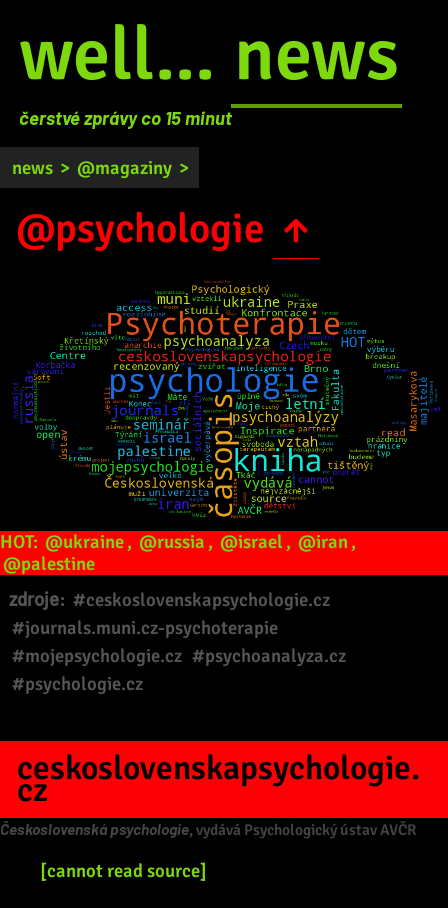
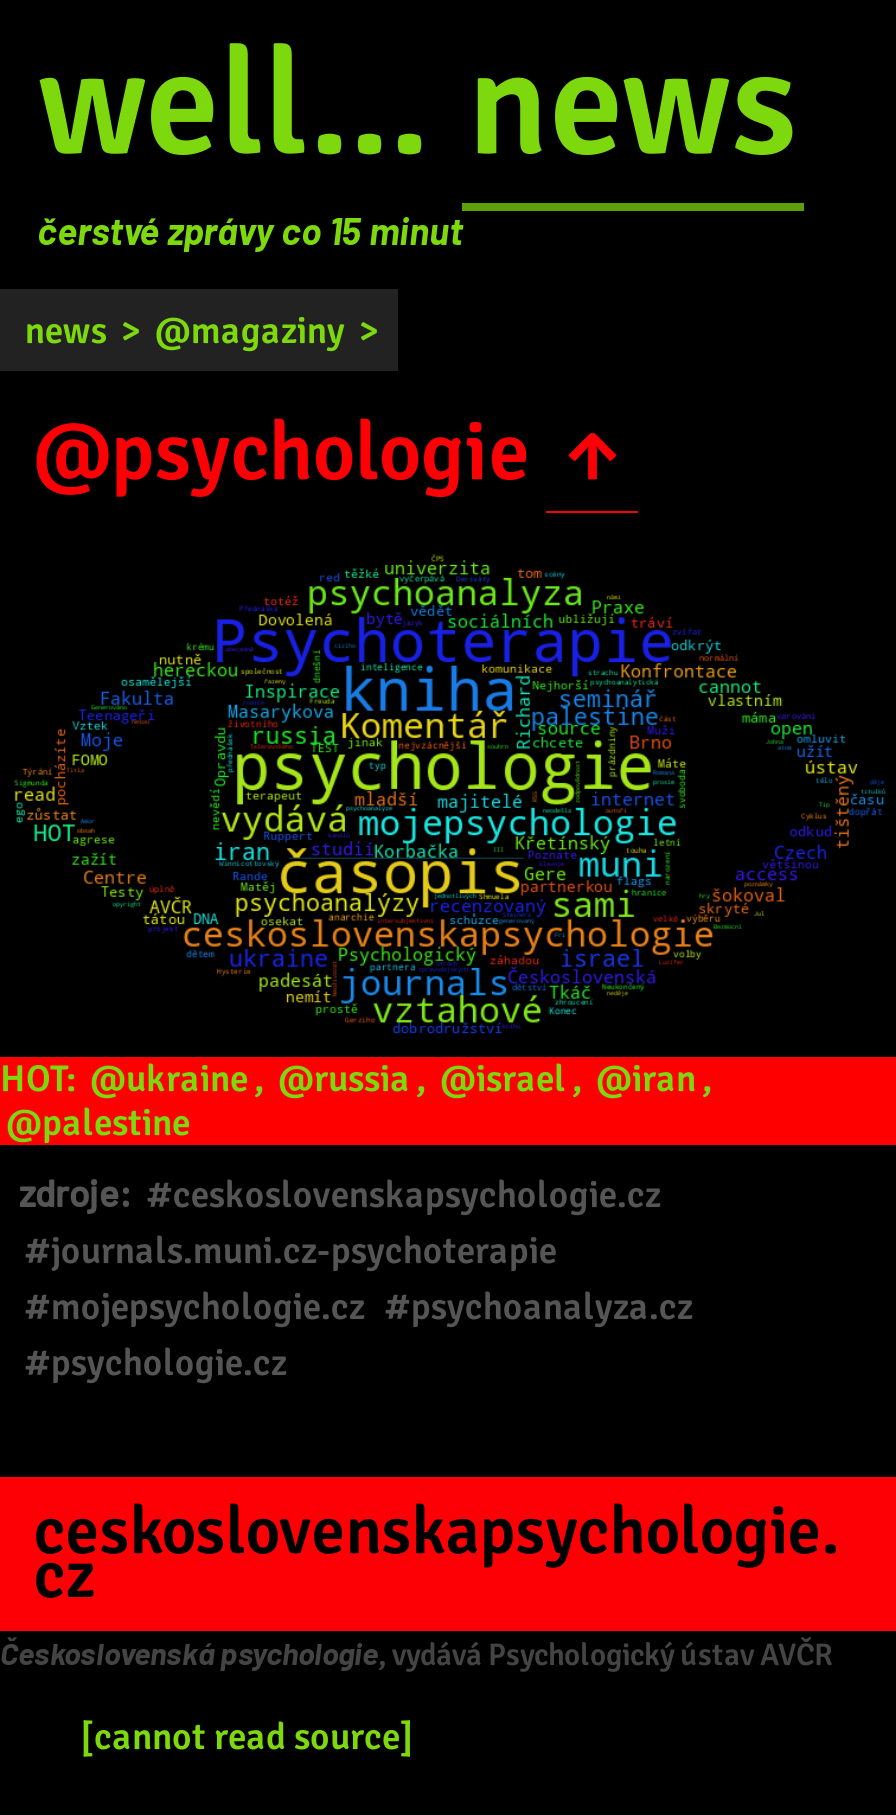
[8,281,441,519] [image] -> [14,557,886,1035] [image]

